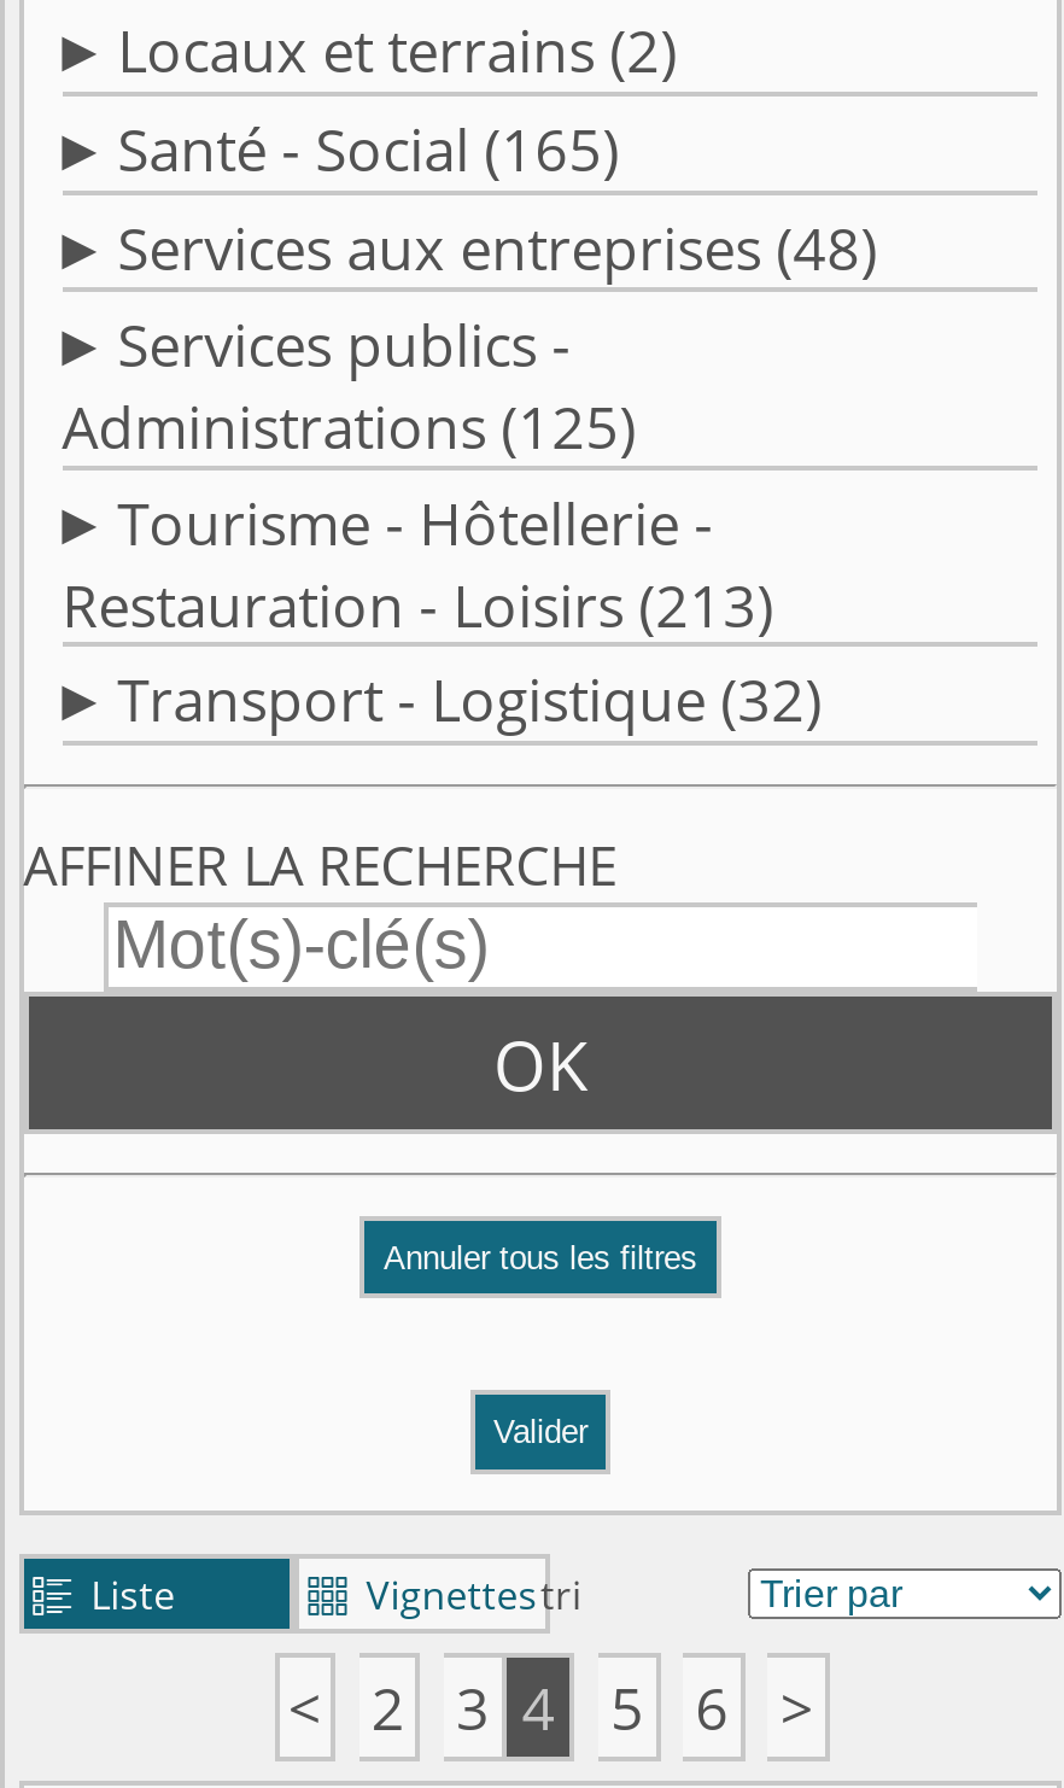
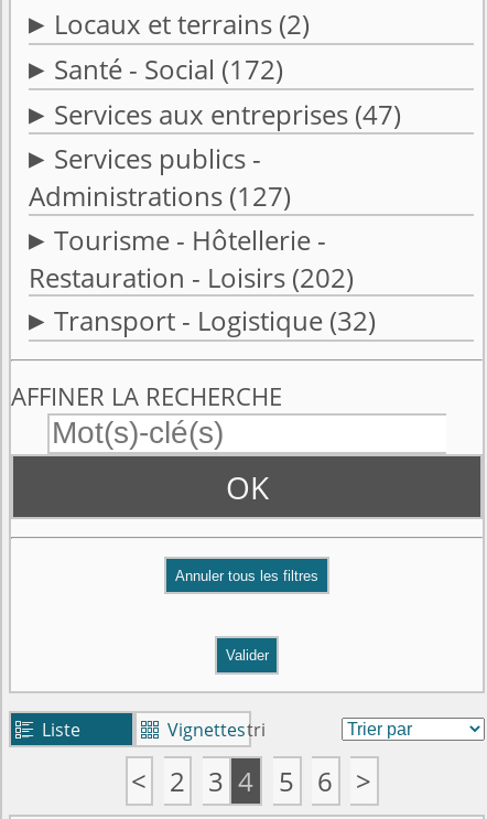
[117,108,619,188] Santé - Social (165) -> [54,51,283,87] Santé - Social (172)
[117,206,877,286] Services aux entreprises (48) -> [54,95,401,132] Services aux entreprises (47)
[62,386,636,466] Administrations (125) -> [28,178,290,214] Administrations (127)
[62,564,774,644] Restauration - Loisirs (213) -> [28,259,353,295] Restauration - Loisirs (202)

